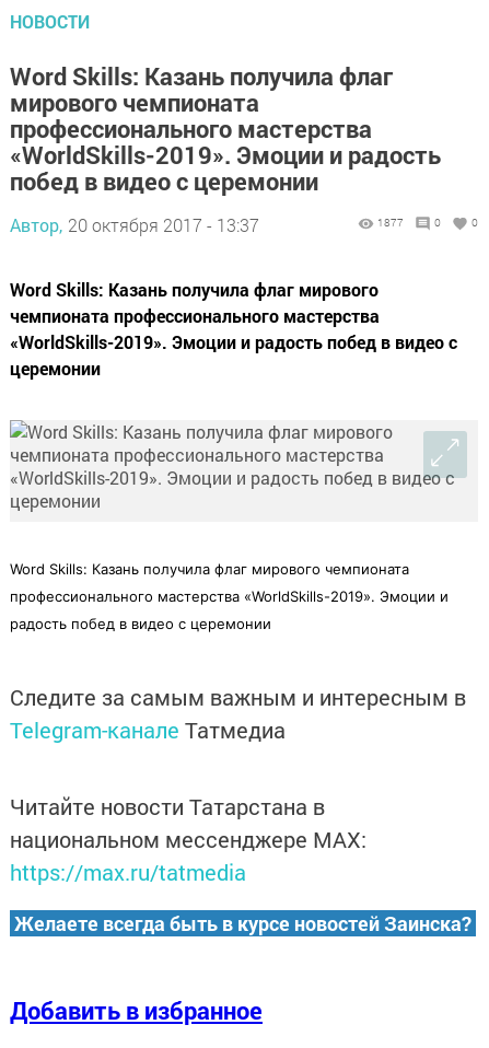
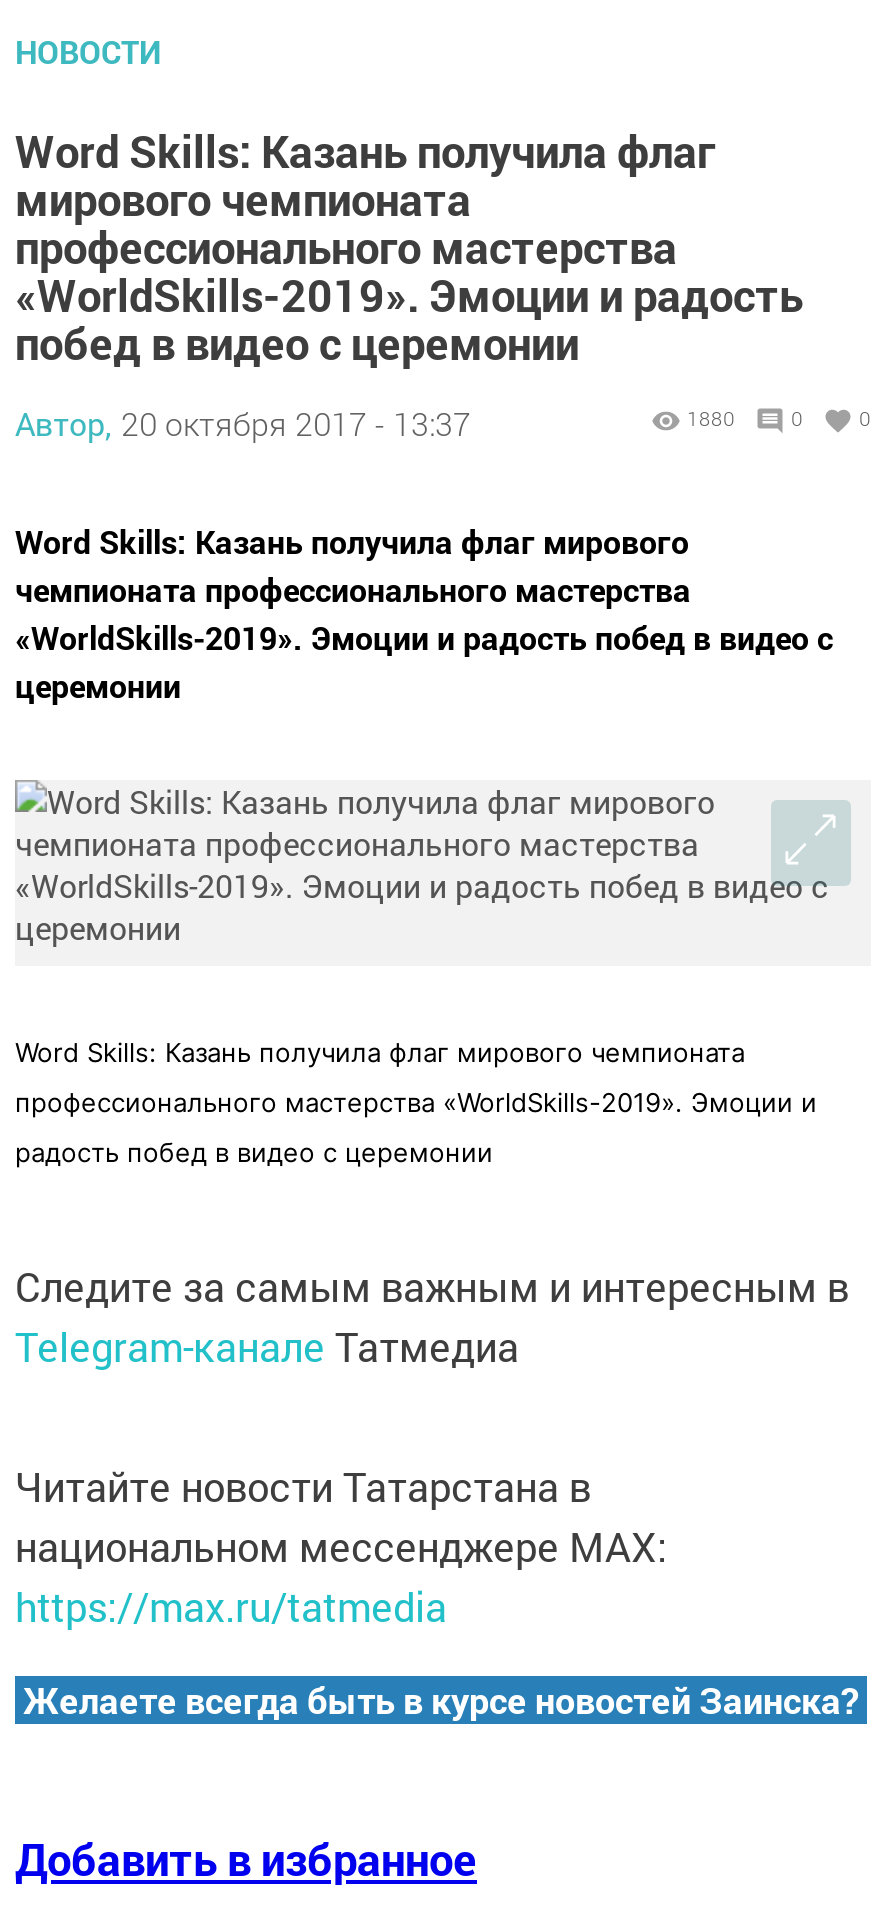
[377,216,404,230] 1877 -> [687,407,735,433] 1880

